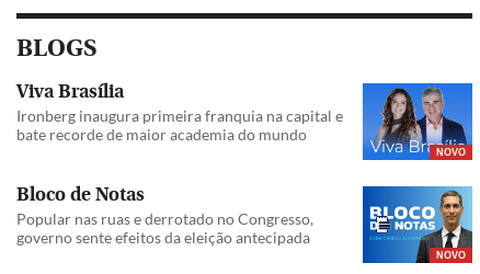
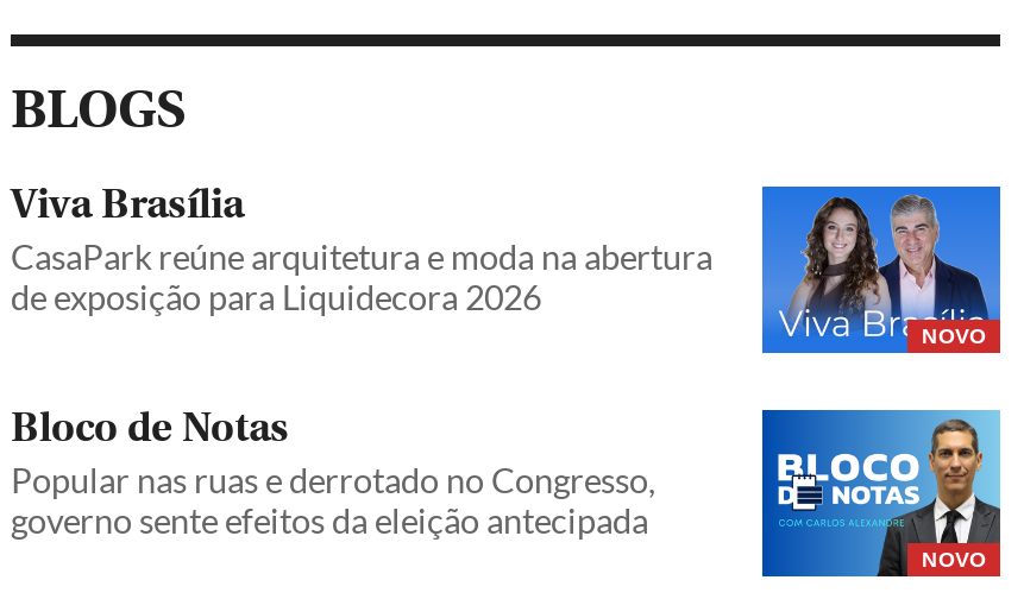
[16,107,343,144] Ironberg inaugura primeira franquia na capital e | bate recorde de maior academia do mundo -> [11,237,712,318] CasaPark reúne arquitetura e moda na abertura | de exposição para Liquidecora 2026

